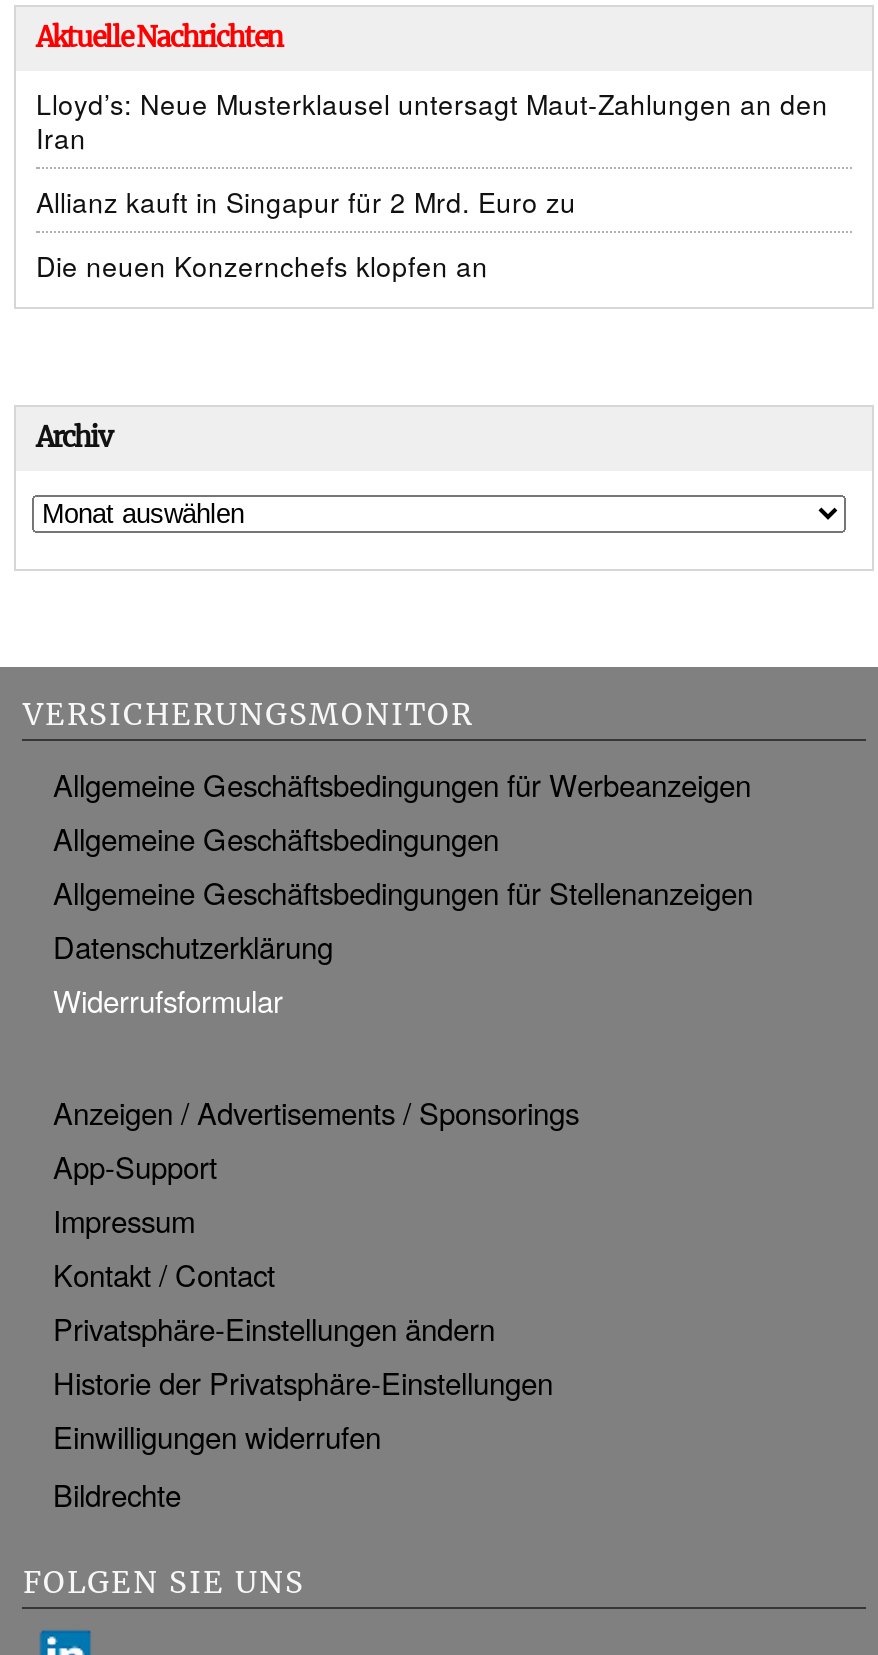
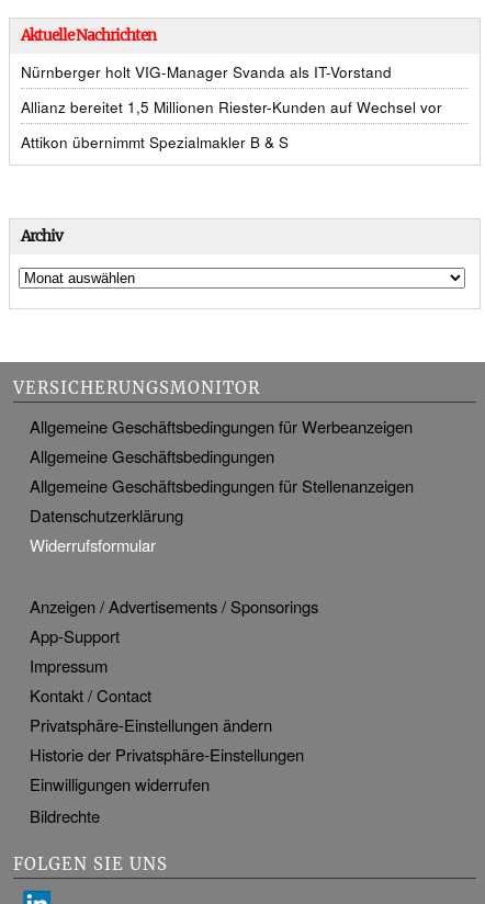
[36,85,828,157] Lloyd’s: Neue Musterklausel untersagt Maut-Zahlungen an den | Iran -> [21,61,392,82] Nürnberger holt VIG-Manager Svanda als IT-Vorstand
[36,183,576,221] Allianz kauft in Singapur für 2 Mrd. Euro zu -> [21,97,442,117] Allianz bereitet 1,5 Millionen Riester-Kunden auf Wechsel vor
[36,247,488,285] Die neuen Konzernchefs klopfen an -> [21,132,289,152] Attikon übernimmt Spezialmakler B & S

